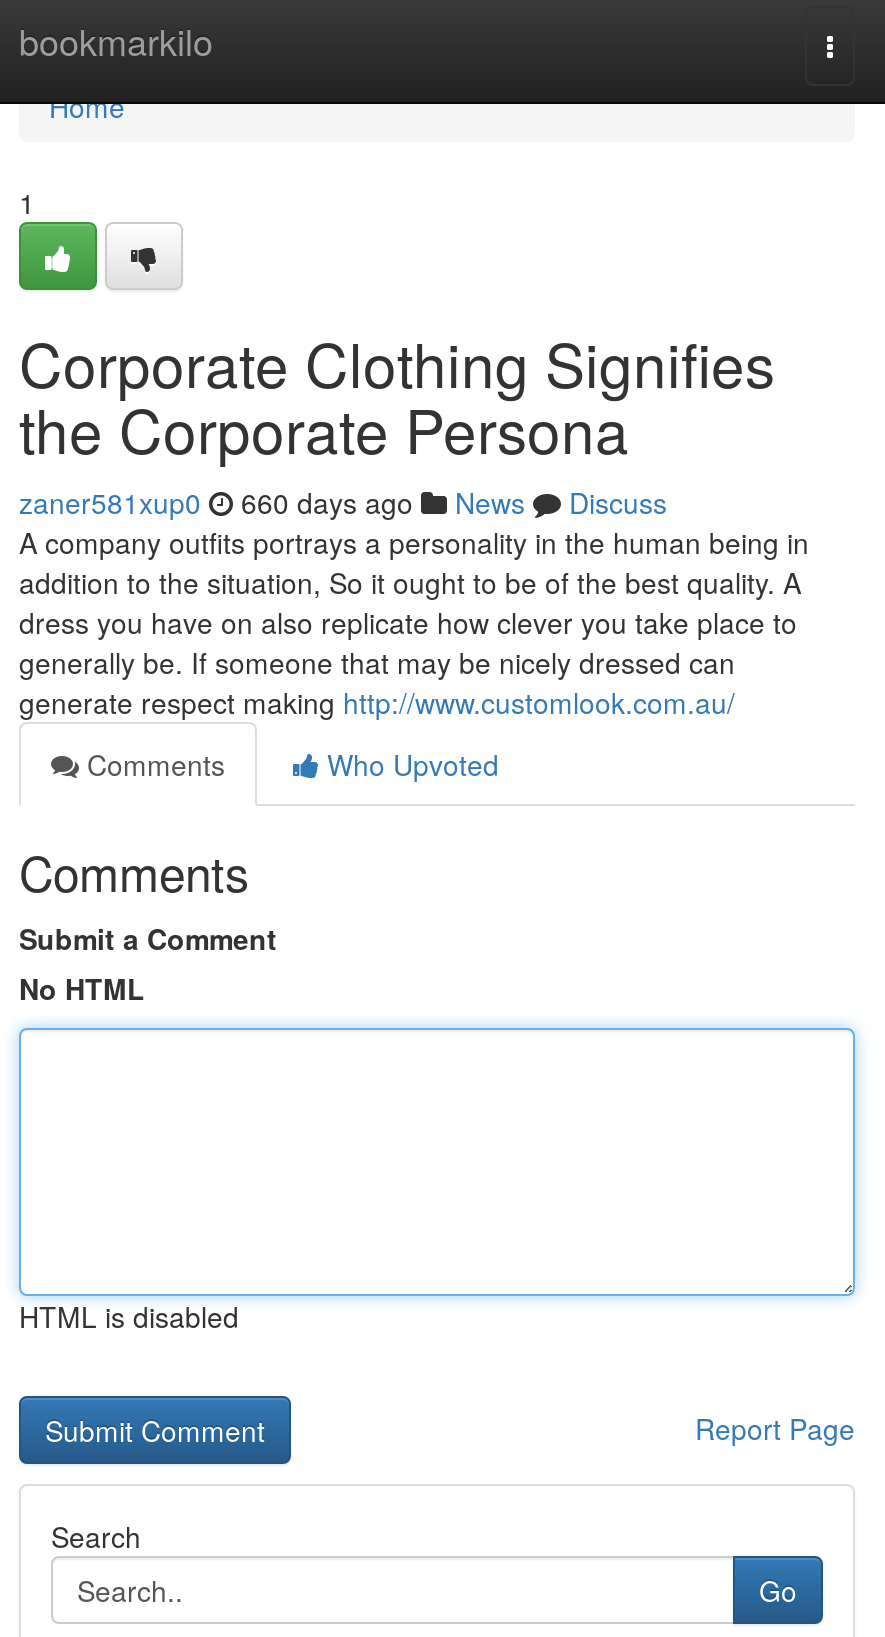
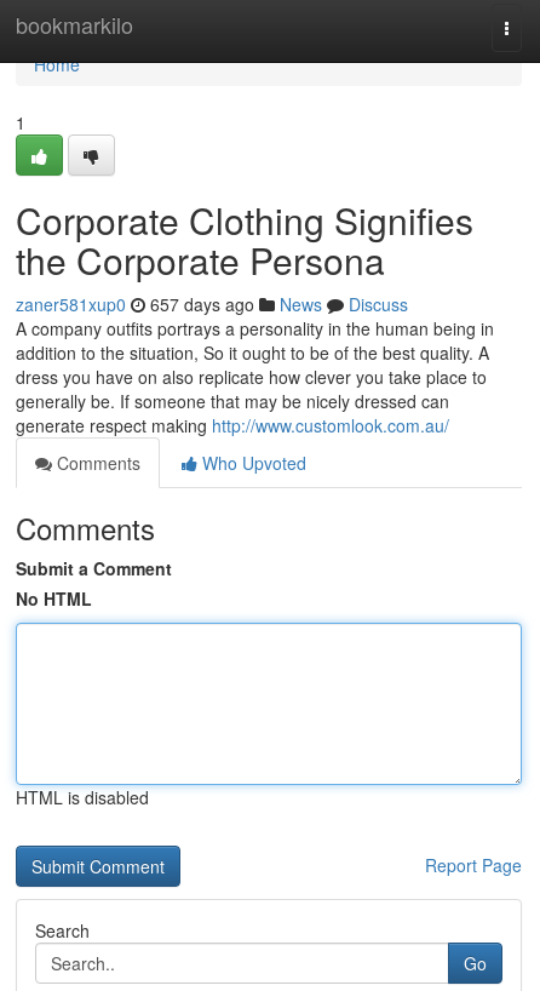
[19,482,667,522] zaner581xup0 660 days ago News Discuss -> [16,292,408,316] zaner581xup0 657 days ago News Discuss

